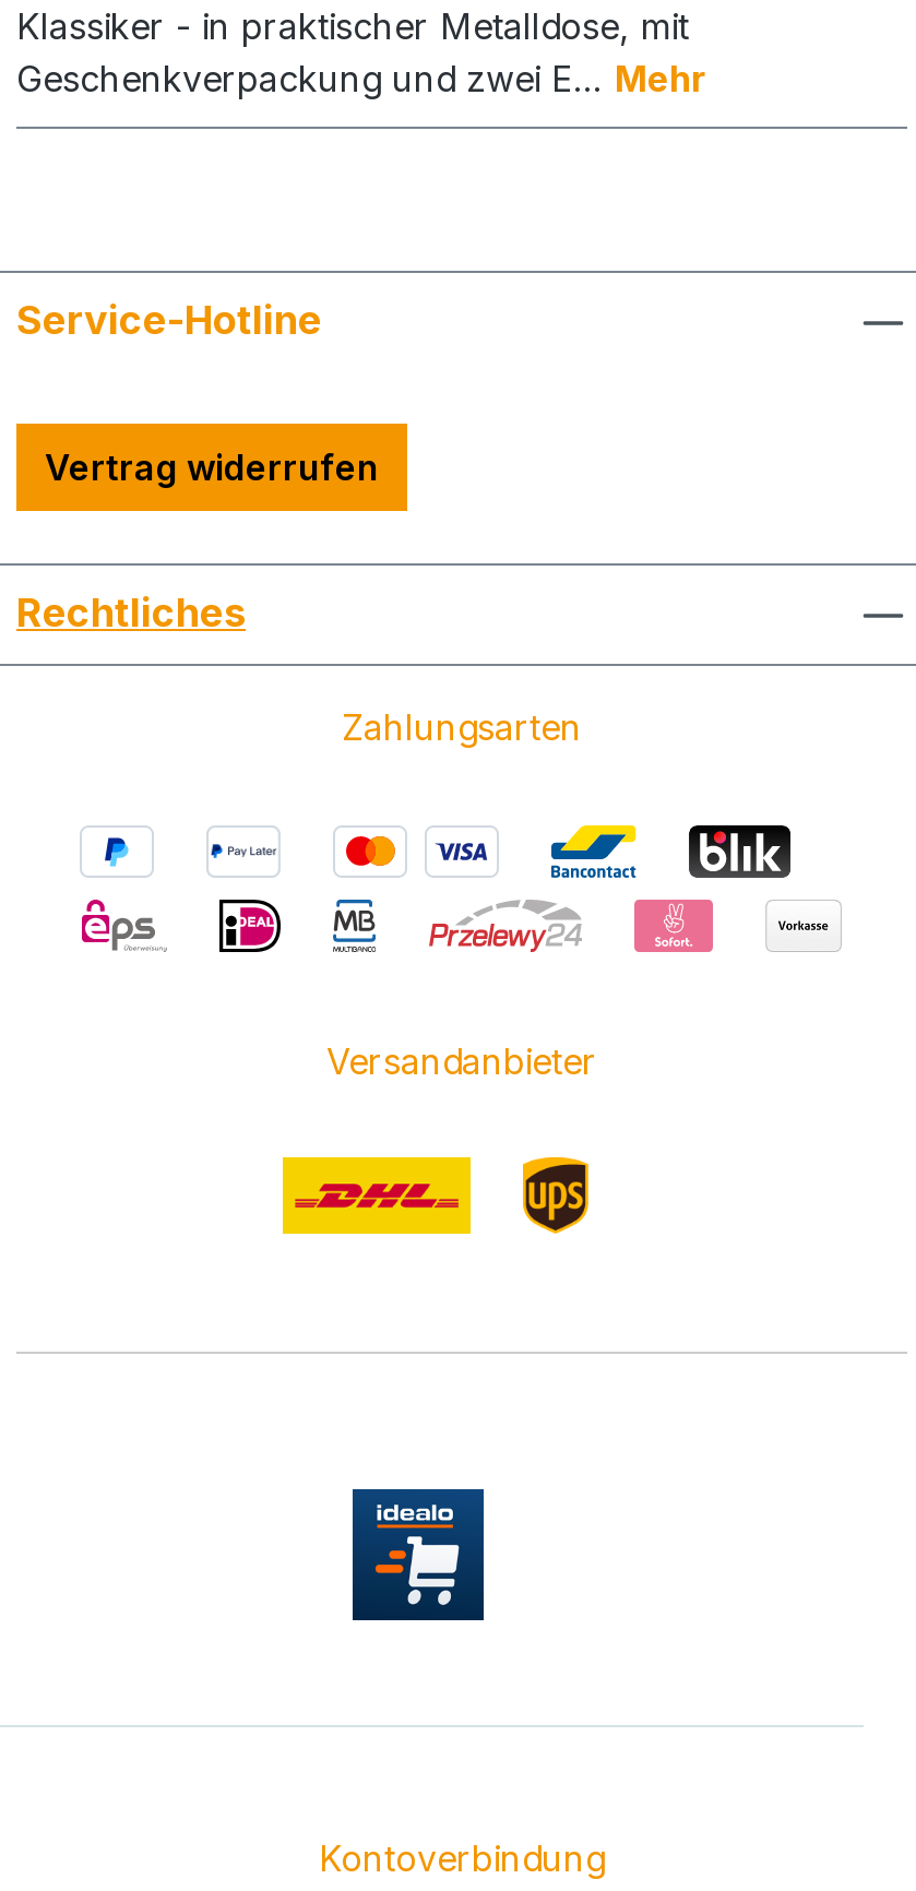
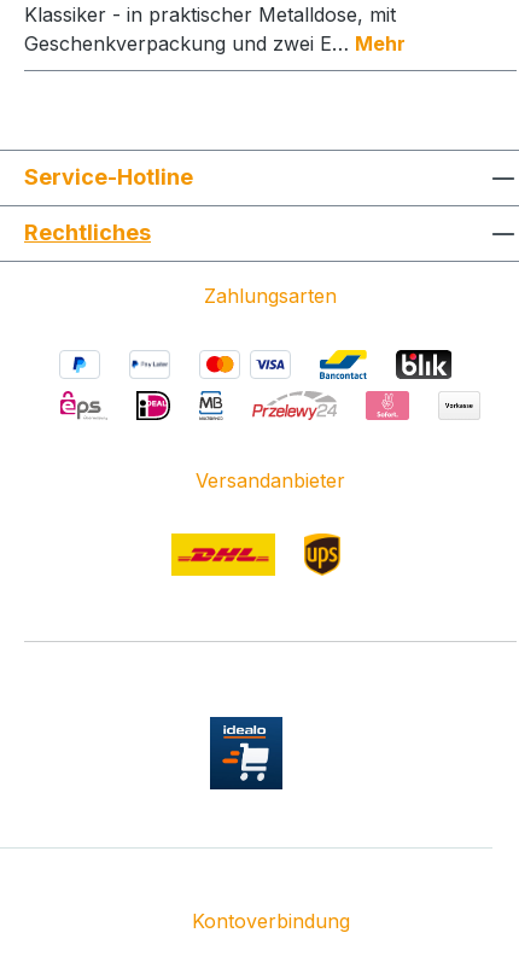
[45,445,379,489] Vertrag widerrufen -> none

